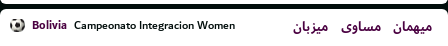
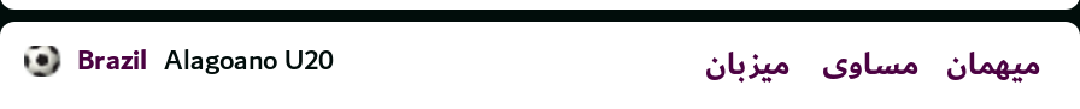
[32,15,235,36] Bolivia Campeonato Integracion Women -> [77,36,333,86] Brazil Alagoano U20

